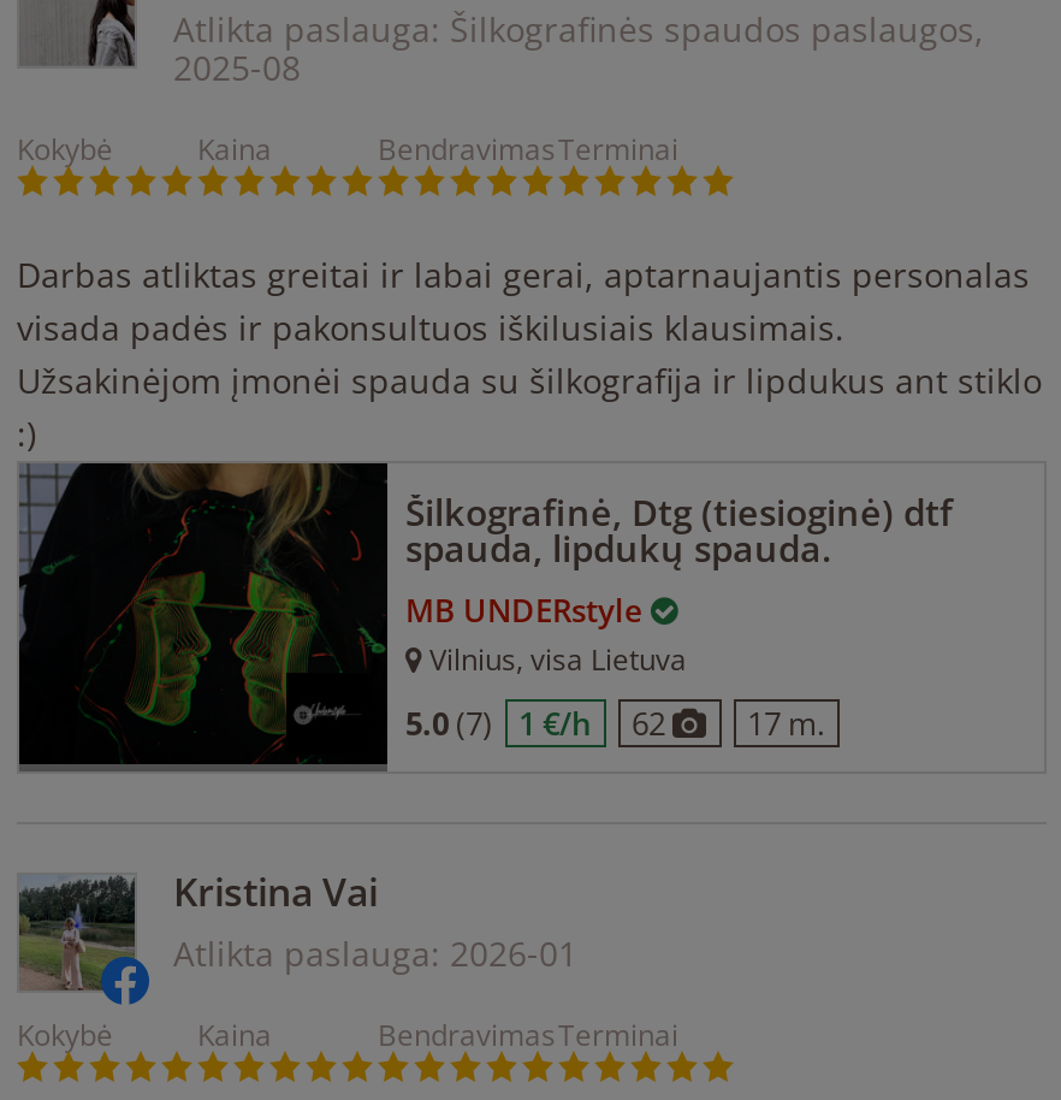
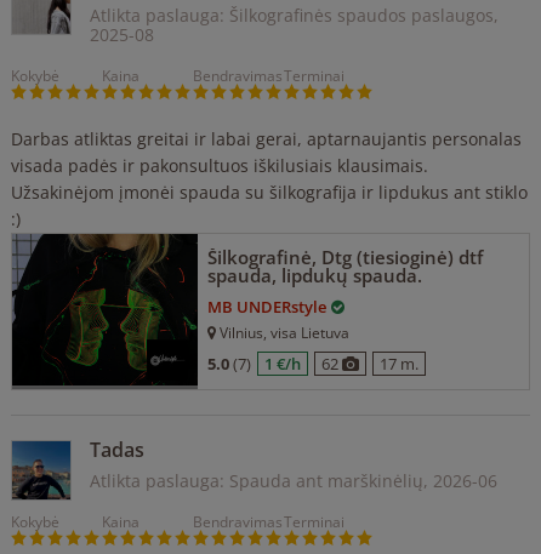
[17,866,577,1006] [image] | Kristina Vai | Atlikta paslauga: 2026-01 -> [11,436,497,506] [image] | Tadas | Atlikta paslauga: Spauda ant marškinėlių, 2026-06

